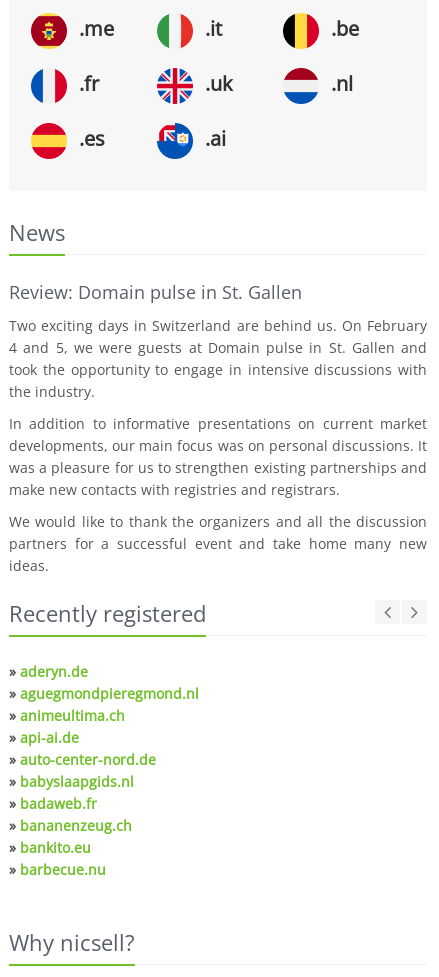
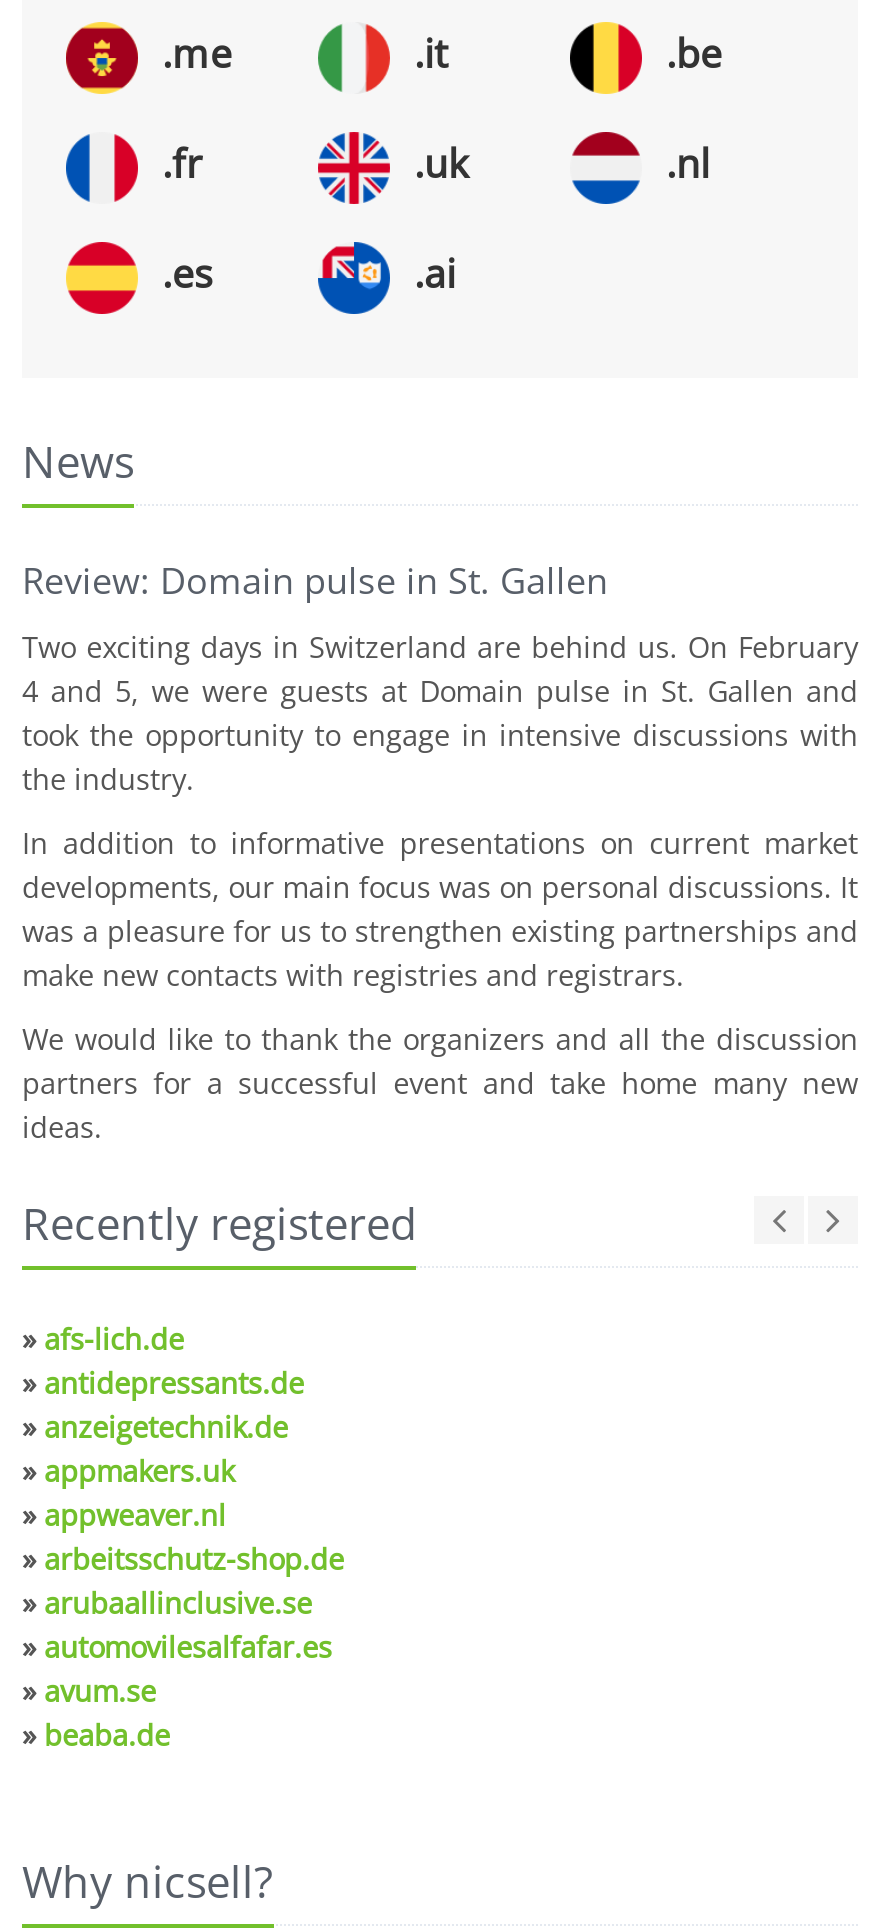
[9,662,199,879] » aderyn.de | » aguegmondpieregmond.nl | » animeultima.ch | » api-ai.de | » auto-center-nord.de | » babyslaapgids.nl | » badaweb.fr | » bananenzeug.ch | » bankito.eu | » barbecue.nu -> [22,1320,344,1754] » afs-lich.de | » antidepressants.de | » anzeigetechnik.de | » appmakers.uk | » appweaver.nl | » arbeitsschutz-shop.de | » arubaallinclusive.se | » automovilesalfafar.es | » avum.se | » beaba.de

